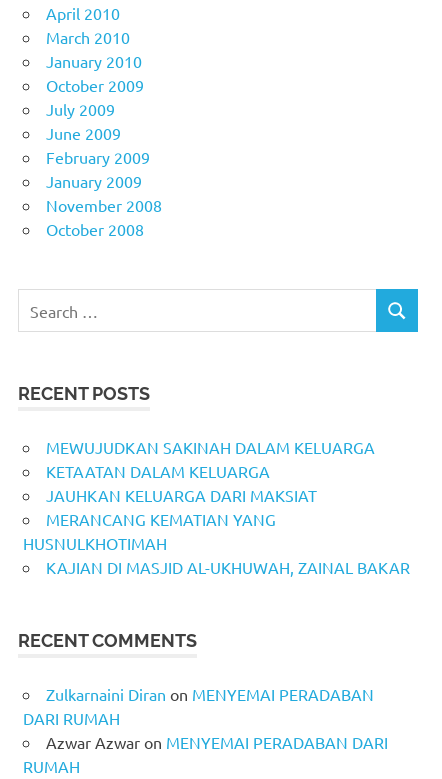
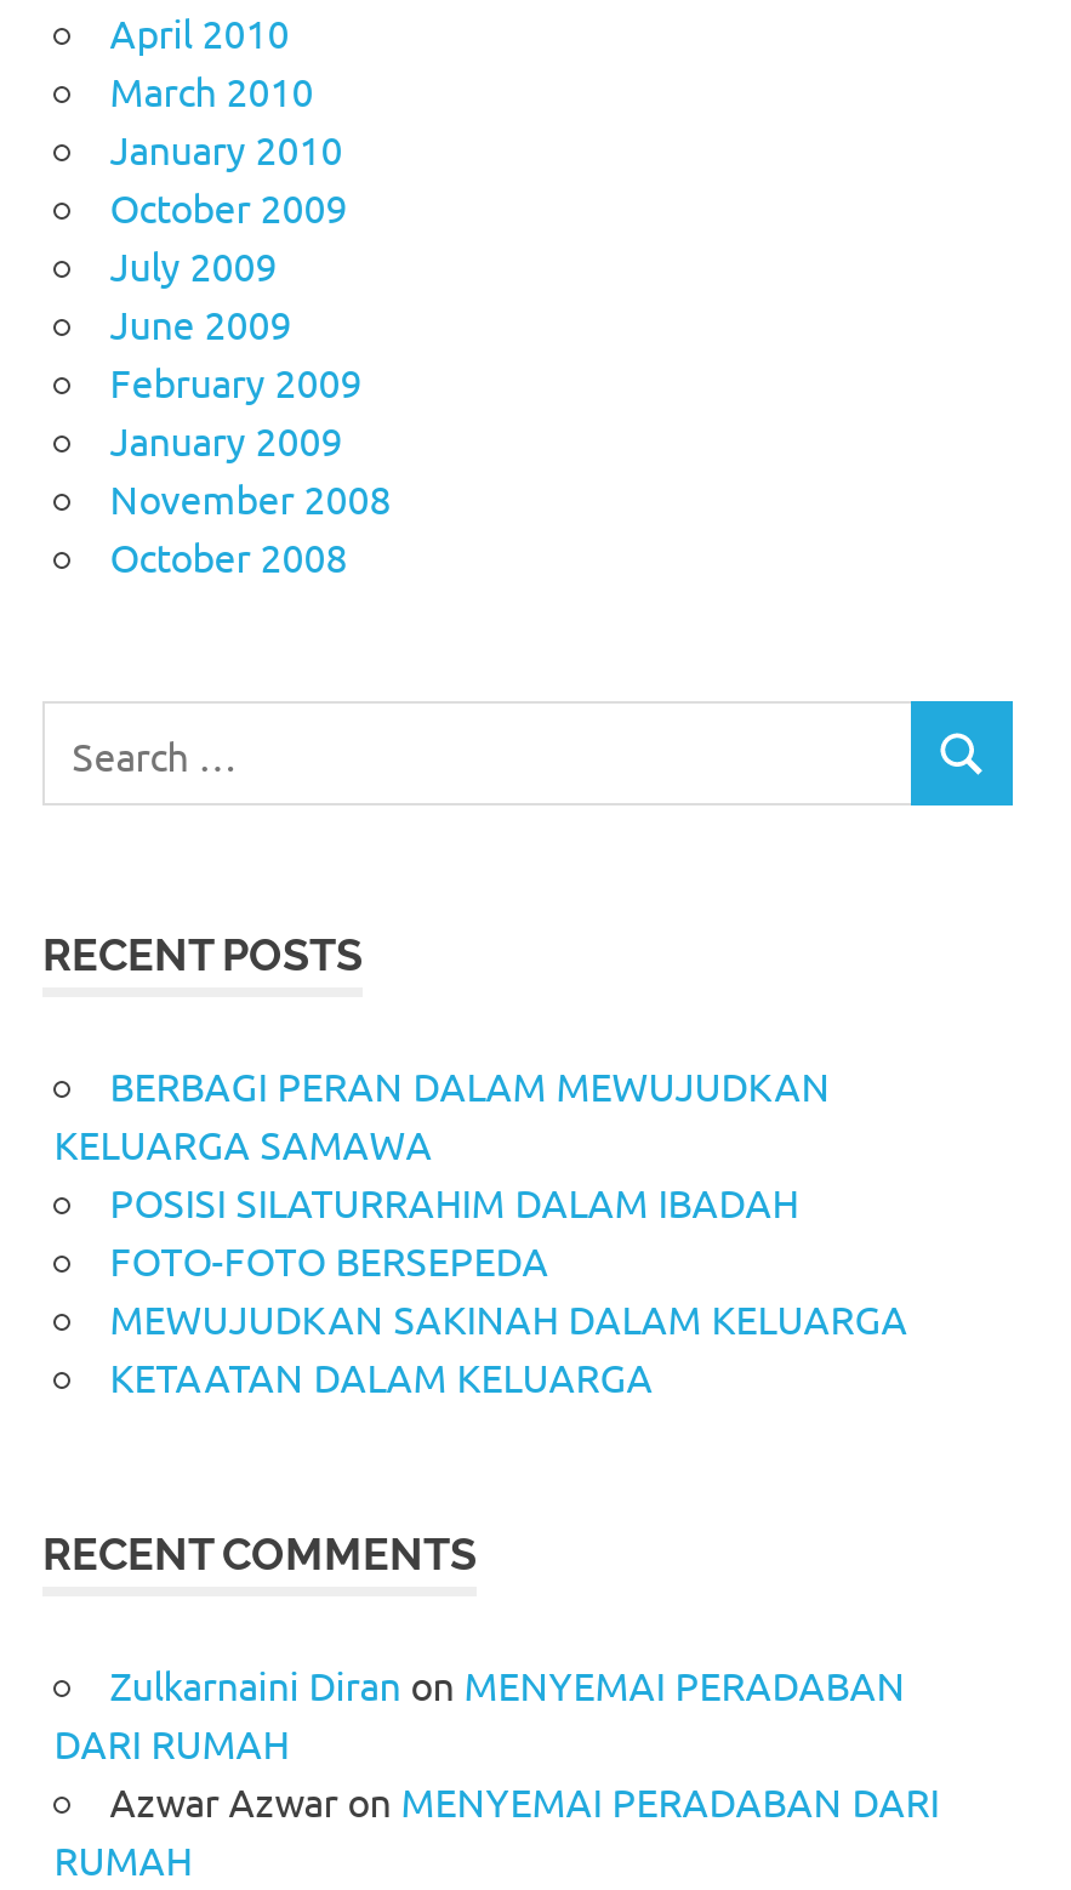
none -> [54,1060,830,1283] BERBAGI PERAN DALAM MEWUJUDKAN | KELUARGA SAMAWA | POSISI SILATURRAHIM DALAM IBADAH | FOTO-FOTO BERSEPEDA
moved [46,437,375,481] -> [110,1293,908,1400]: MEWUJUDKAN SAKINAH DALAM KELUARGA | KETAATAN DALAM KELUARGA
[23,485,410,577] JAUHKAN KELUARGA DARI MAKSIAT | MERANCANG KEMATIAN YANG | HUSNULKHOTIMAH | KAJIAN DI MASJID AL-UKHUWAH, ZAINAL BAKAR -> none

